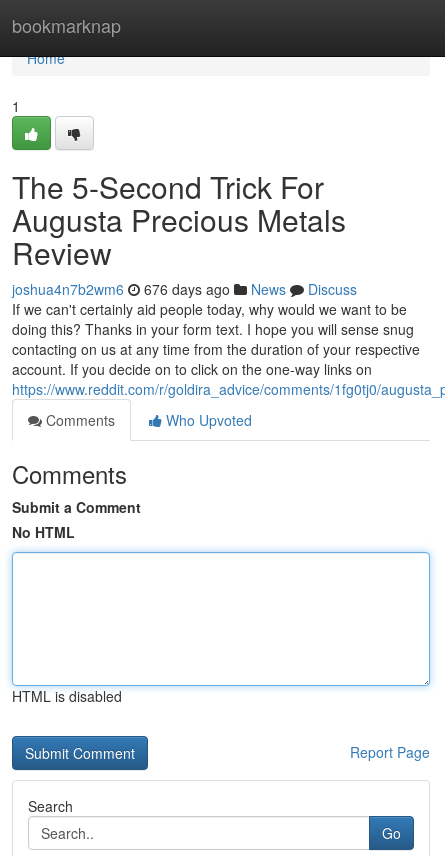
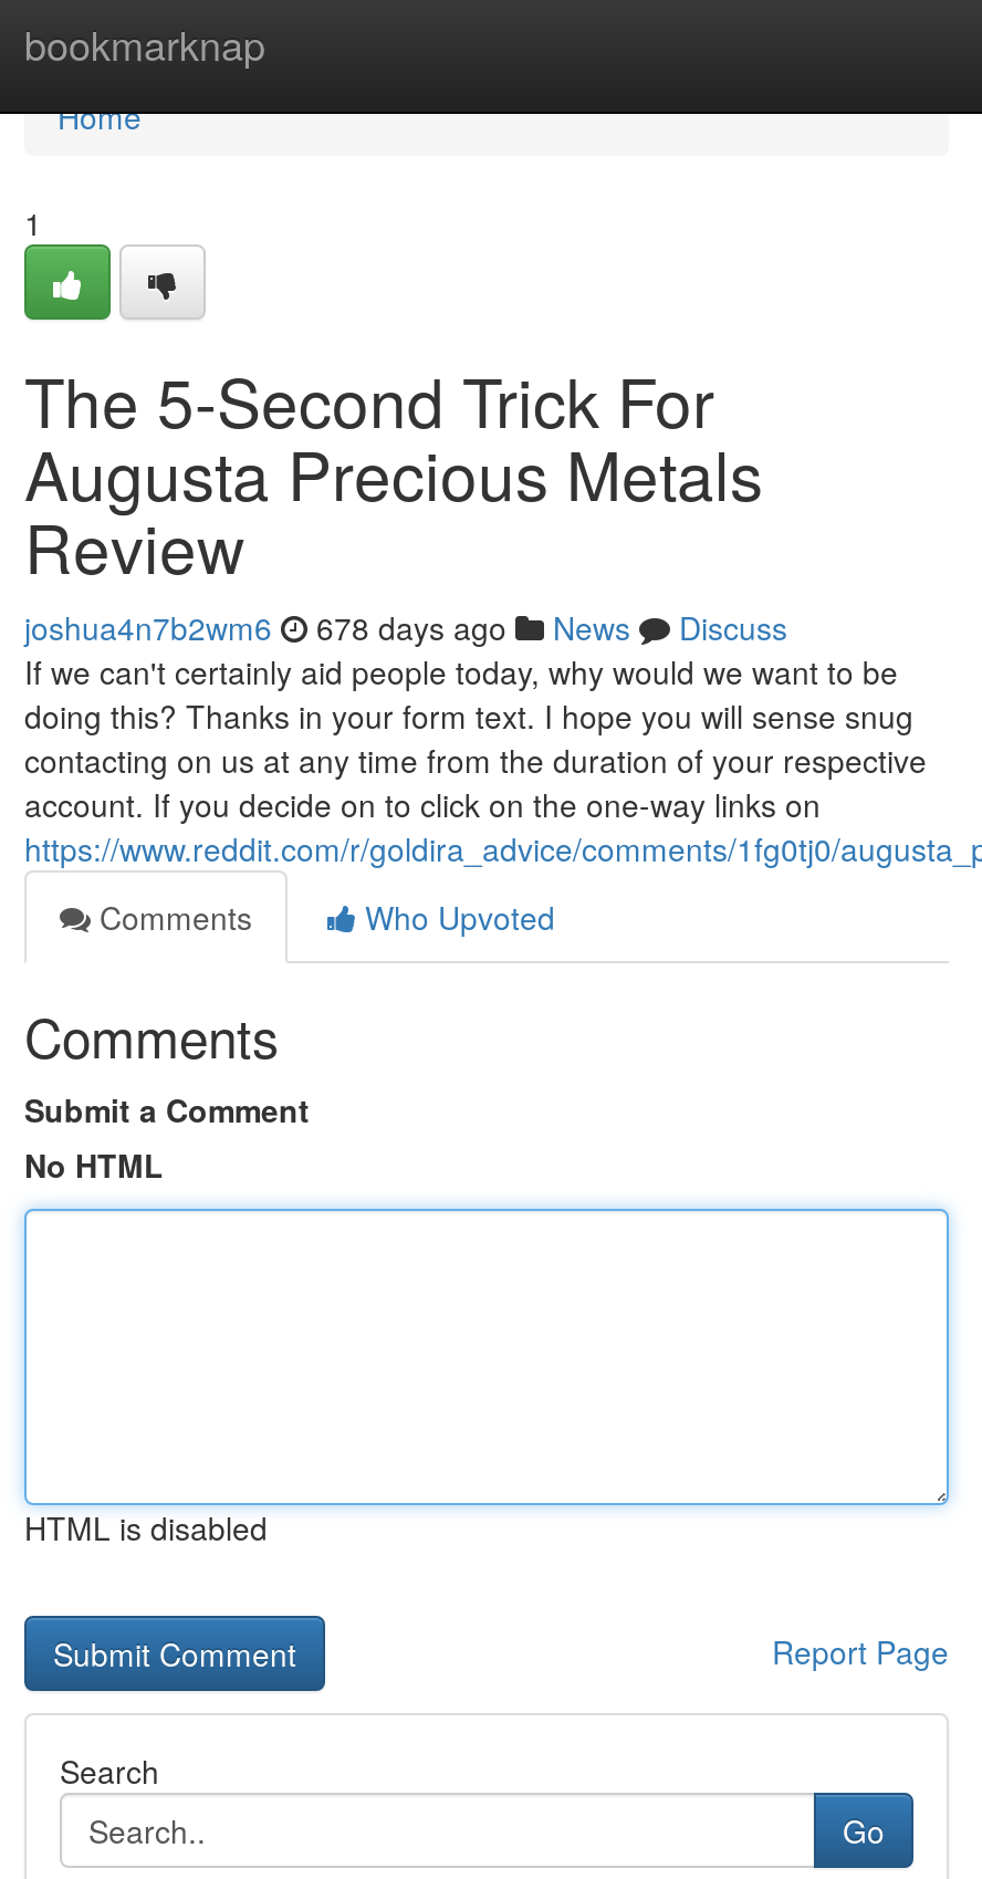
[12,279,357,299] joshua4n7b2wm6 676 days ago News Discuss -> [24,605,787,649] joshua4n7b2wm6 678 days ago News Discuss

